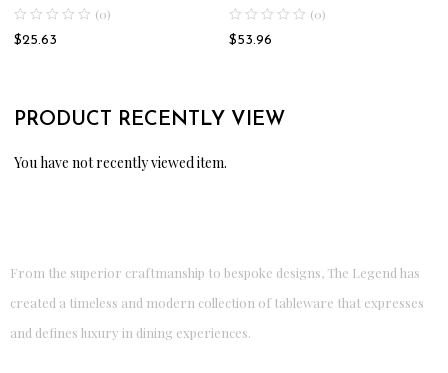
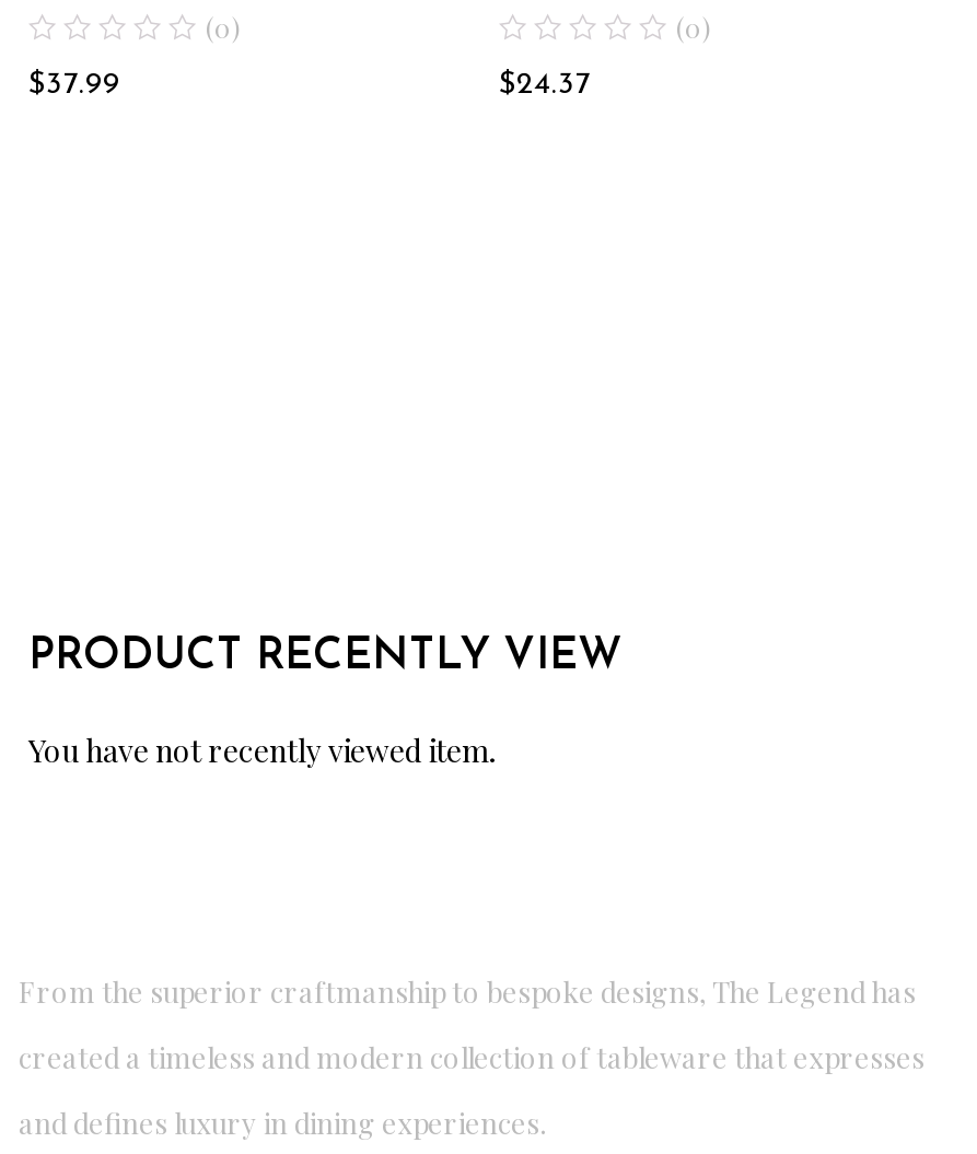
[14,33,57,48] $25.63 -> [28,69,120,102] $37.99
[229,33,272,48] $53.96 -> [499,69,591,102] $24.37

